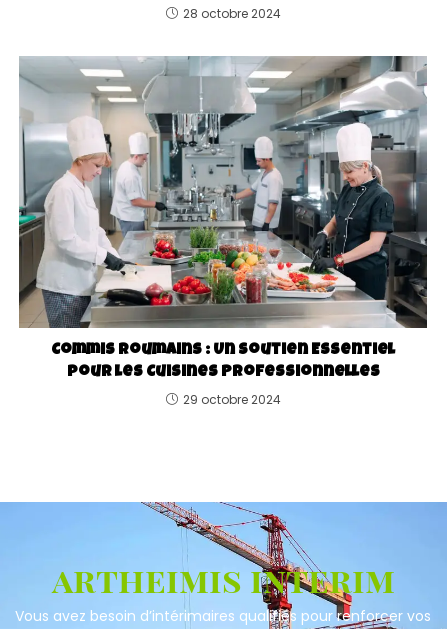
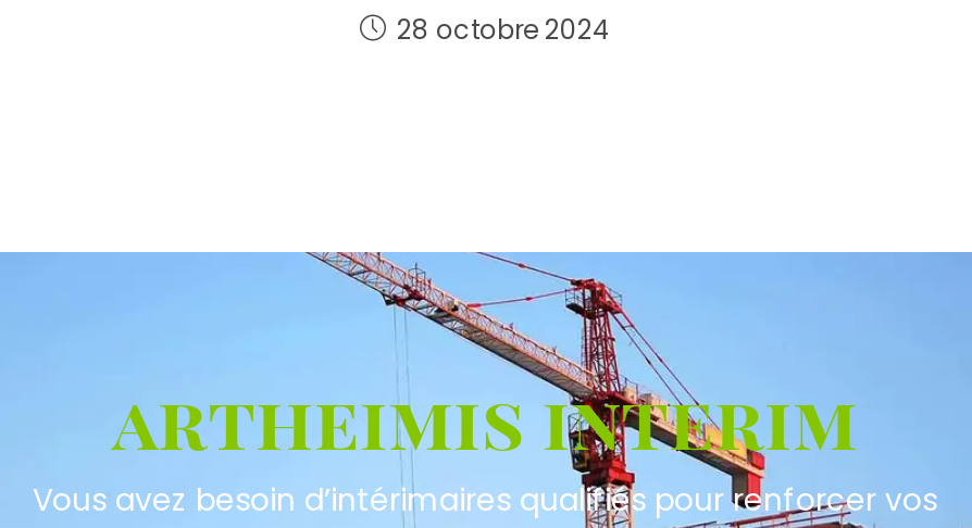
[18,55,428,408] [image] | Commis Roumains : Un Soutien Essentiel | pour les Cuisines Professionnelles | 29 octobre 2024 -> none

